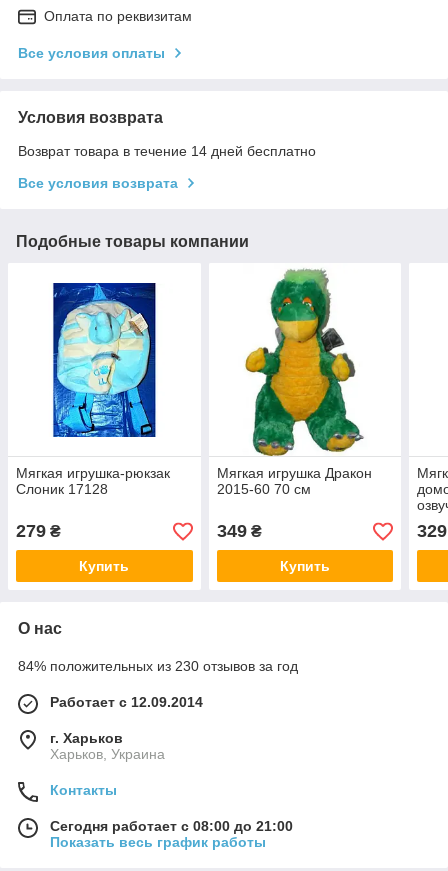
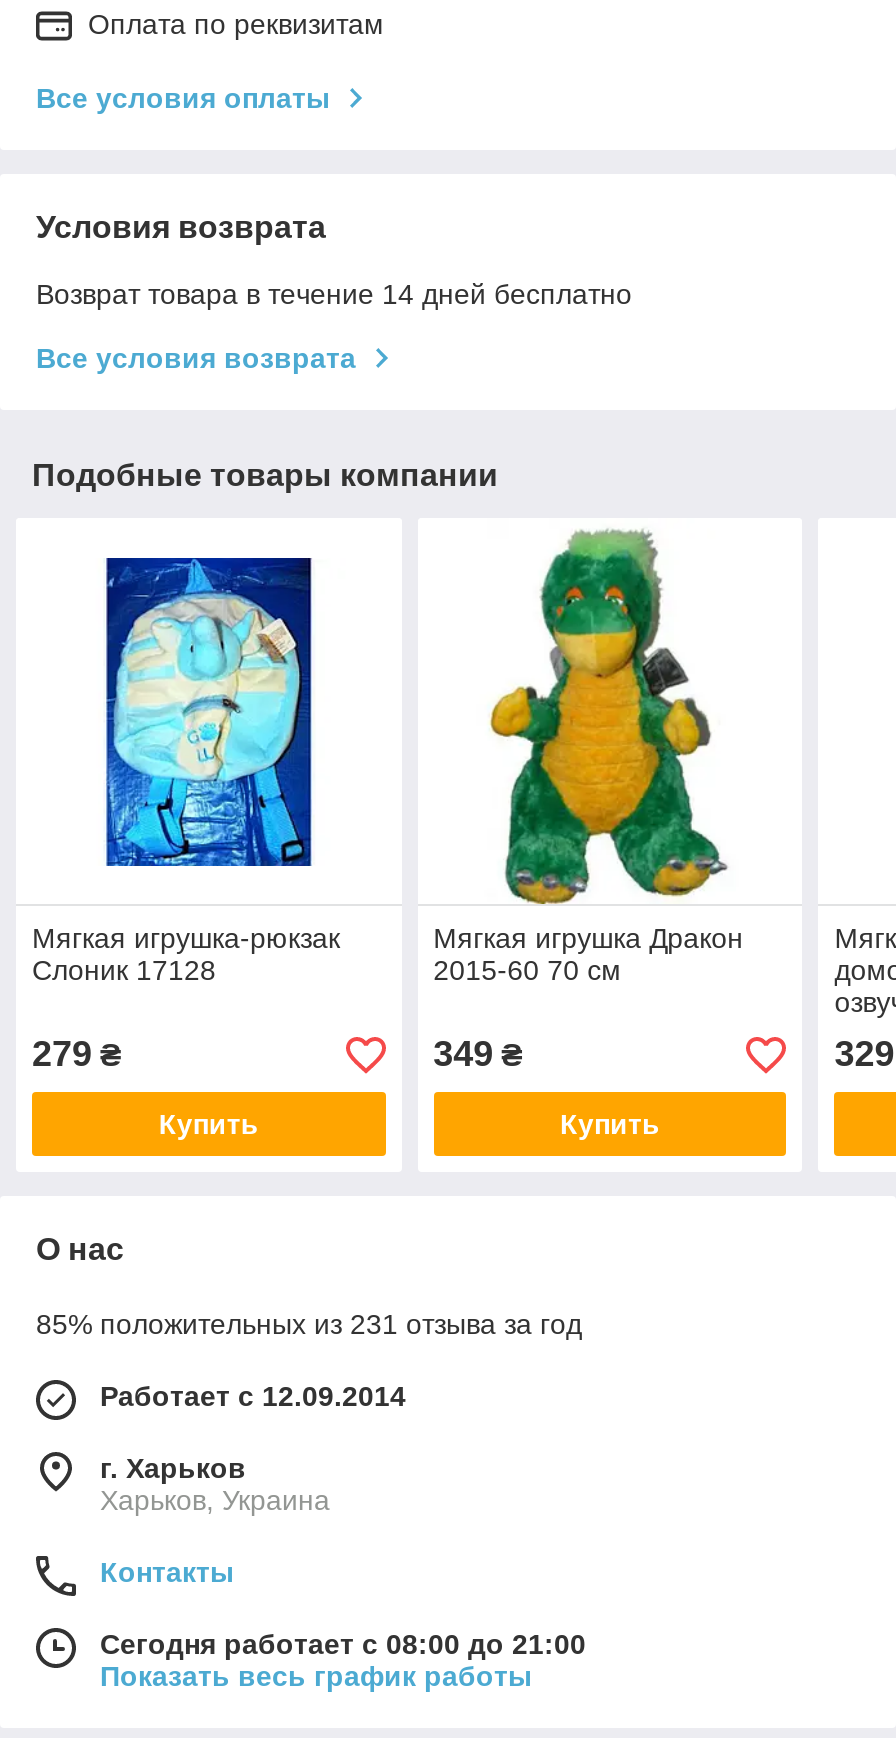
[18,658,298,674] 84% положительных из 230 отзывов за год -> [36,1308,582,1340] 85% положительных из 231 отзыва за год

